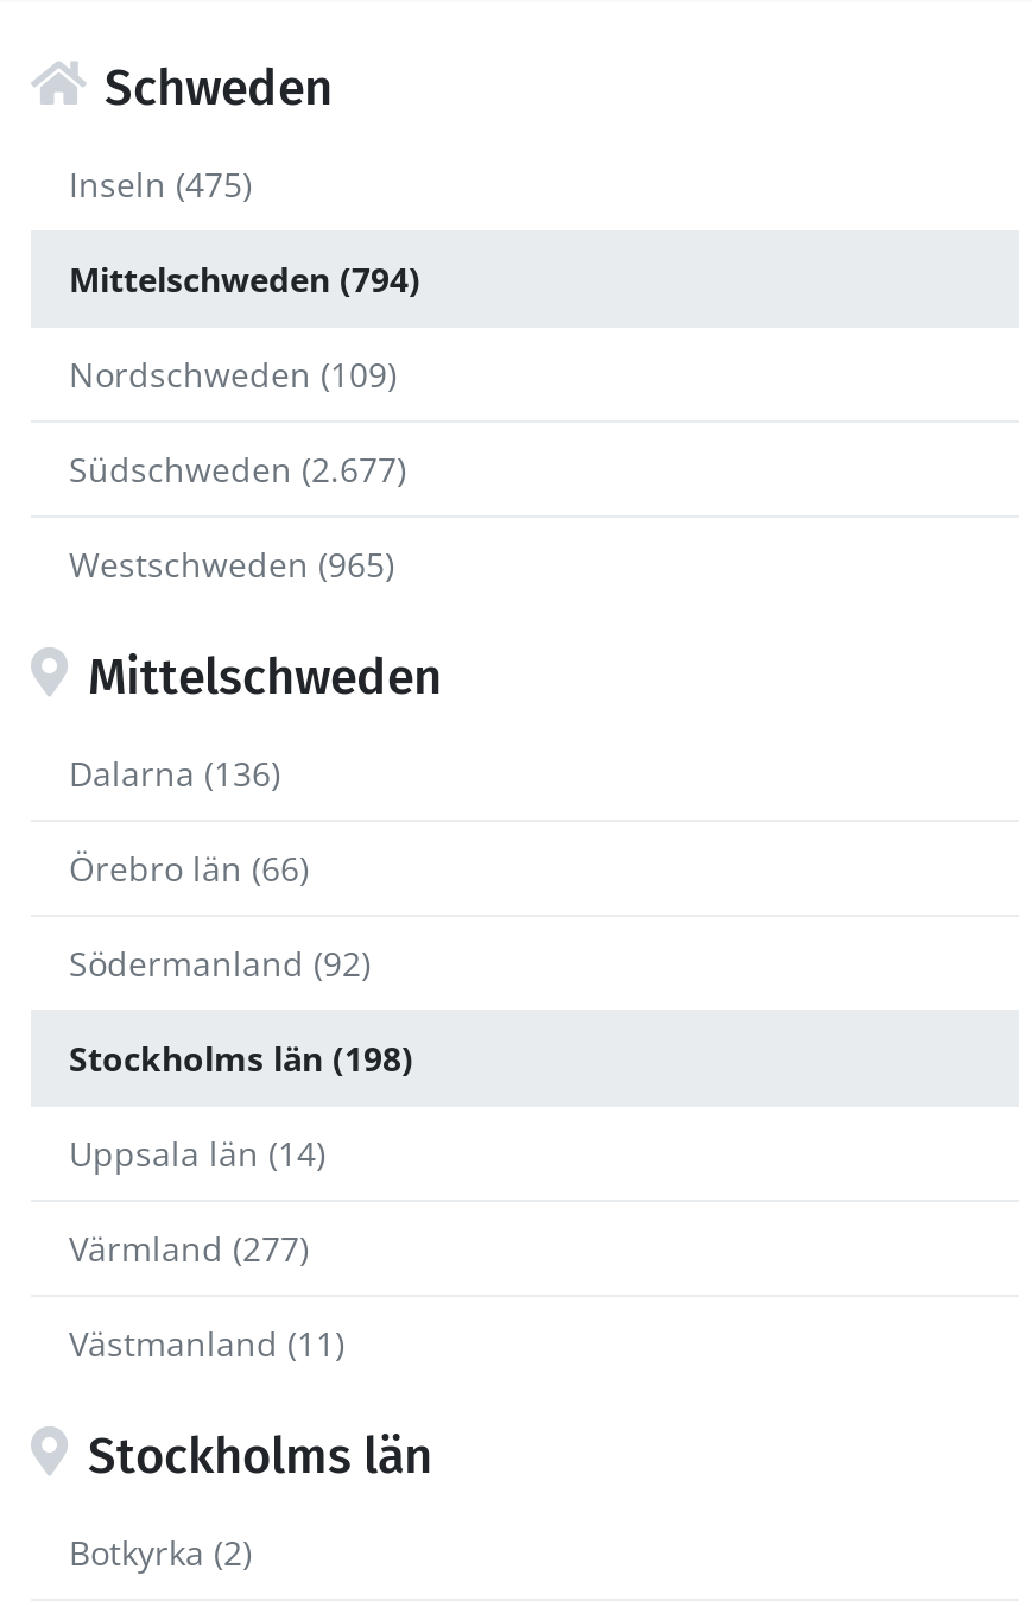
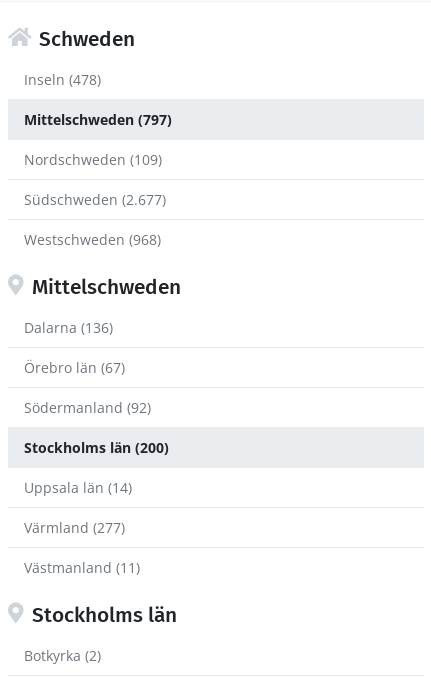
[69,162,252,207] Inseln (475) -> [24,70,101,89] Inseln (478)
[69,257,420,302] Mittelschweden (794) -> [24,110,172,129] Mittelschweden (797)
[69,542,394,587] Westschweden (965) -> [24,230,161,249] Westschweden (968)
[69,846,309,891] Örebro län (66) -> [24,358,125,377] Örebro län (67)
[69,1036,413,1081] Stockholms län (198) -> [24,438,169,457] Stockholms län (200)

